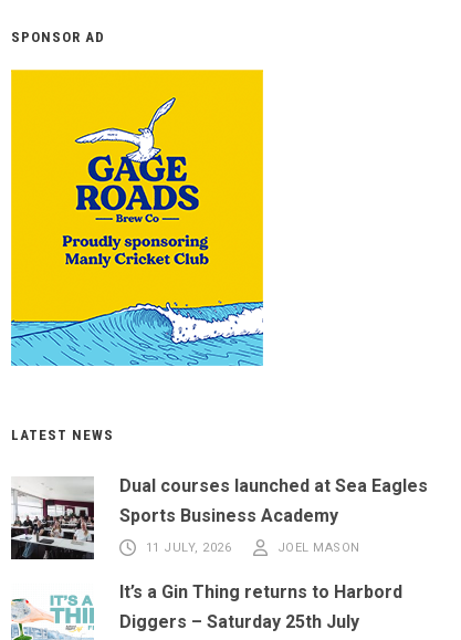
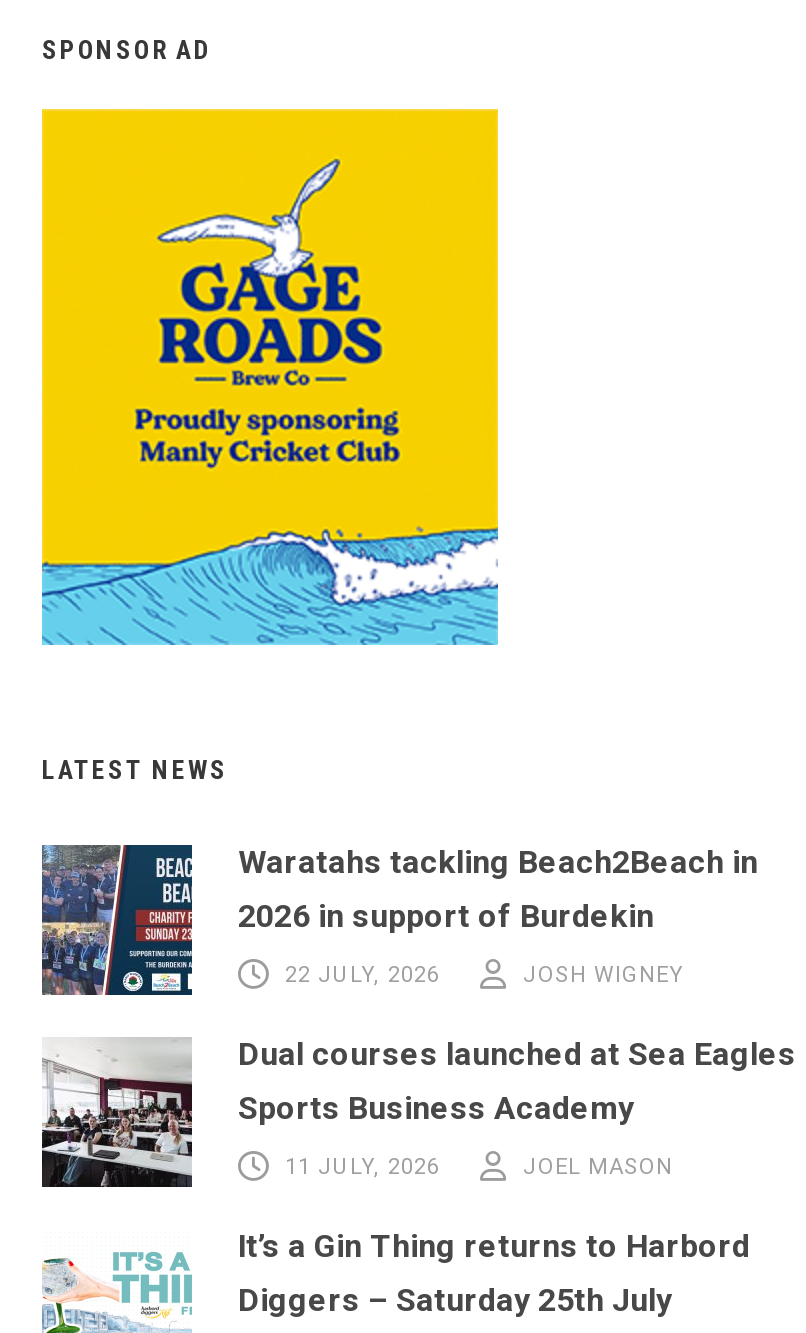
none -> [40,843,758,997] [image] | Waratahs tackling Beach2Beach in | 2026 in support of Burdekin | 22 JULY, 2026 | JOSH WIGNEY

